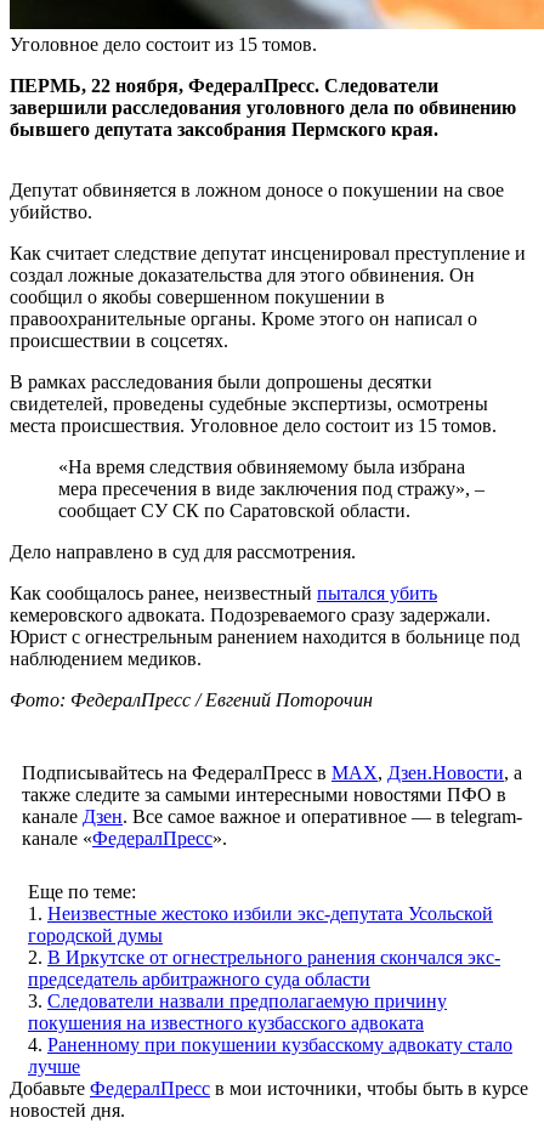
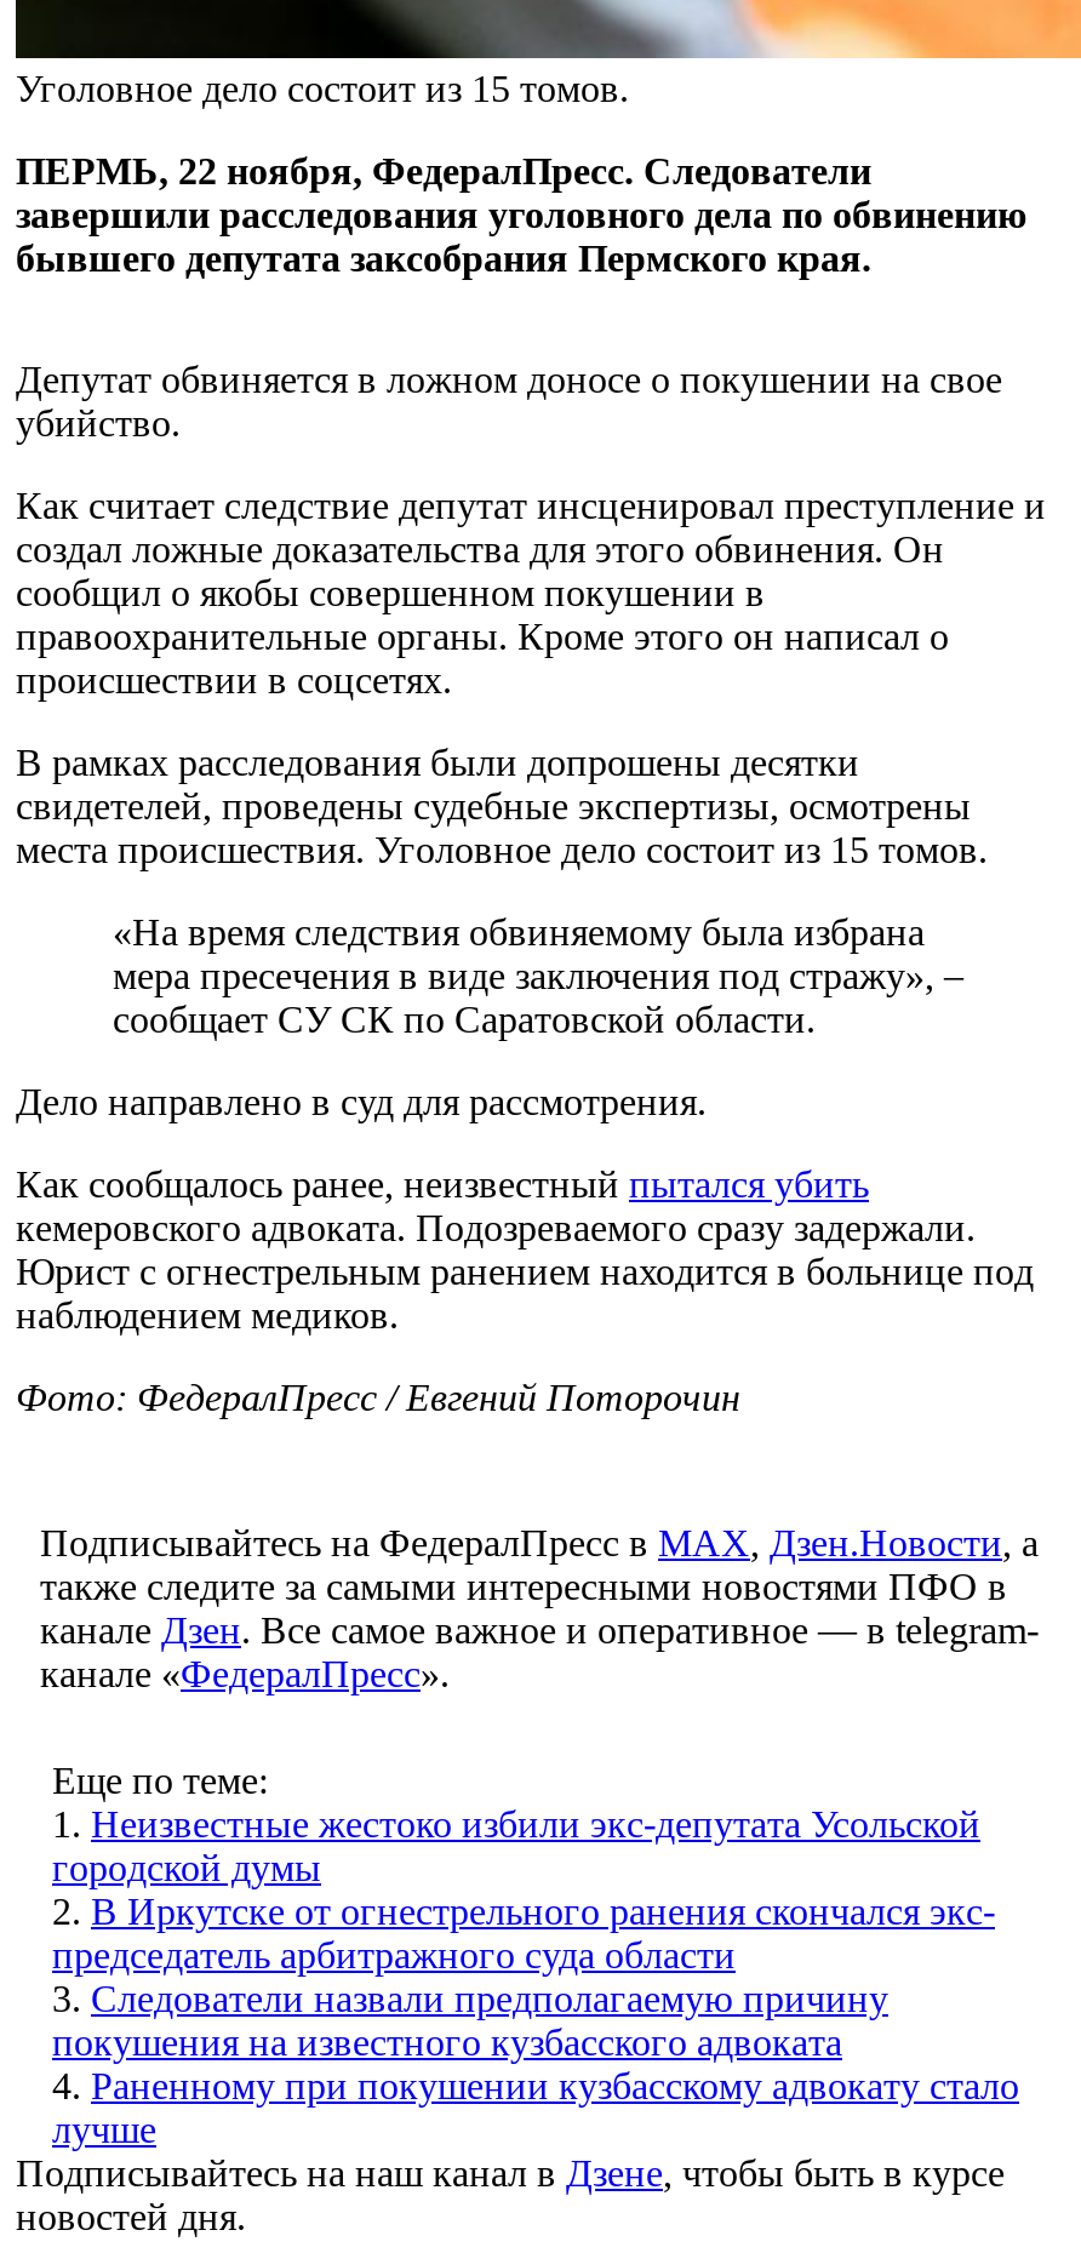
[10,1078,528,1099] Добавьте ФедералПресс в мои источники, чтобы быть в курсе -> [16,2152,1005,2193] Подписывайтесь на наш канал в Дзене, чтобы быть в курсе

